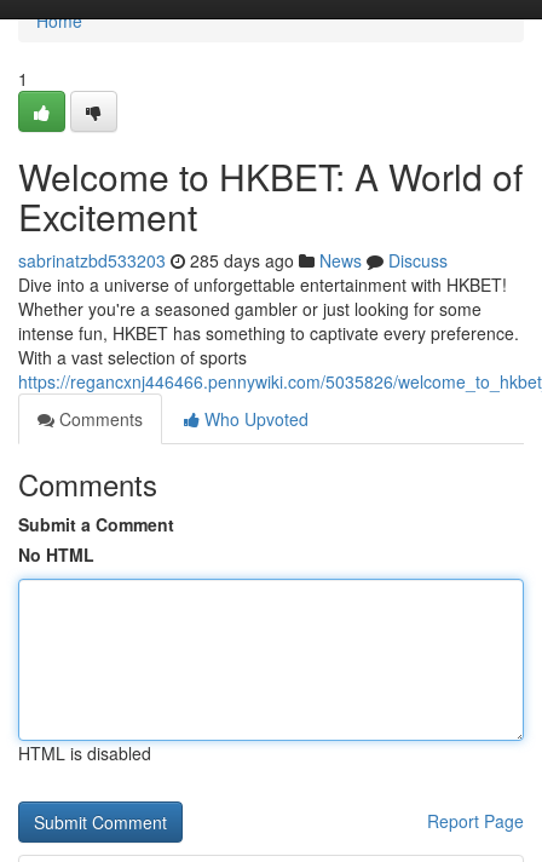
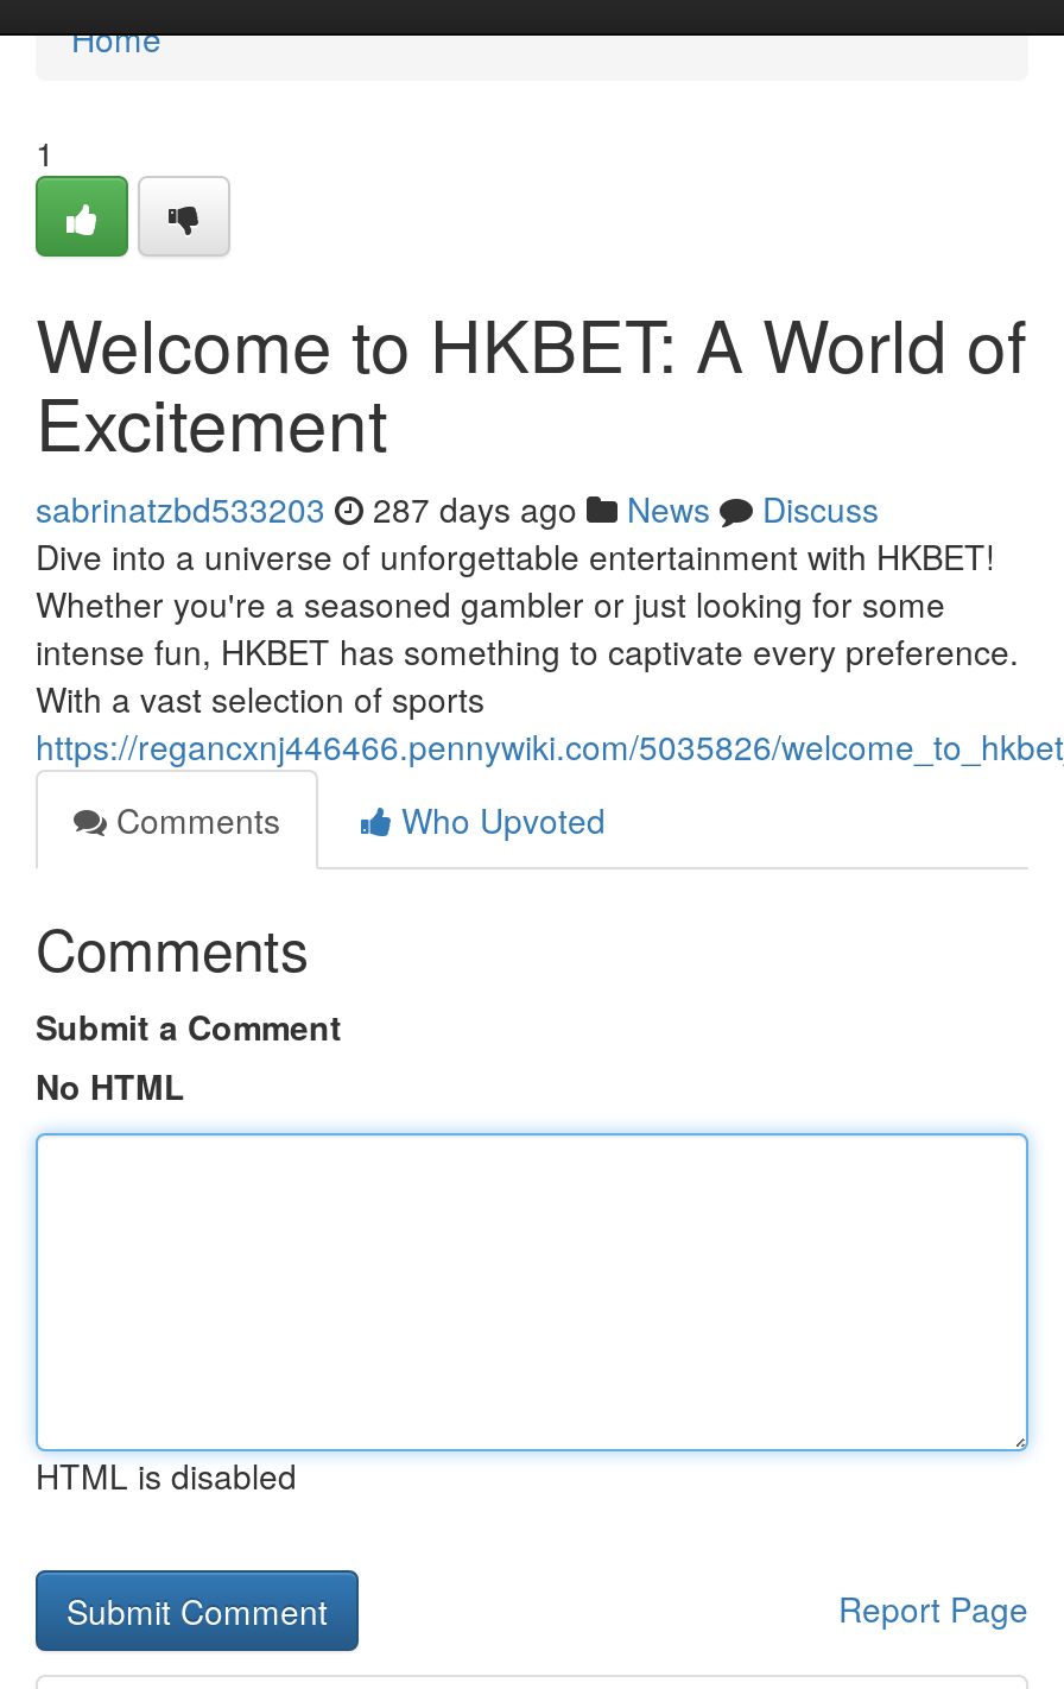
[18,248,448,272] sabrinatzbd533203 285 days ago News Discuss -> [36,485,879,532] sabrinatzbd533203 287 days ago News Discuss

